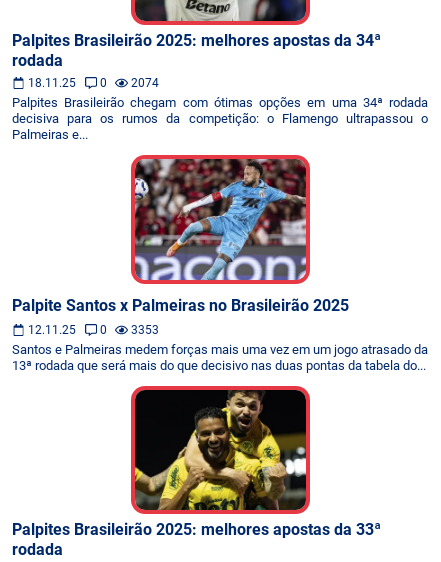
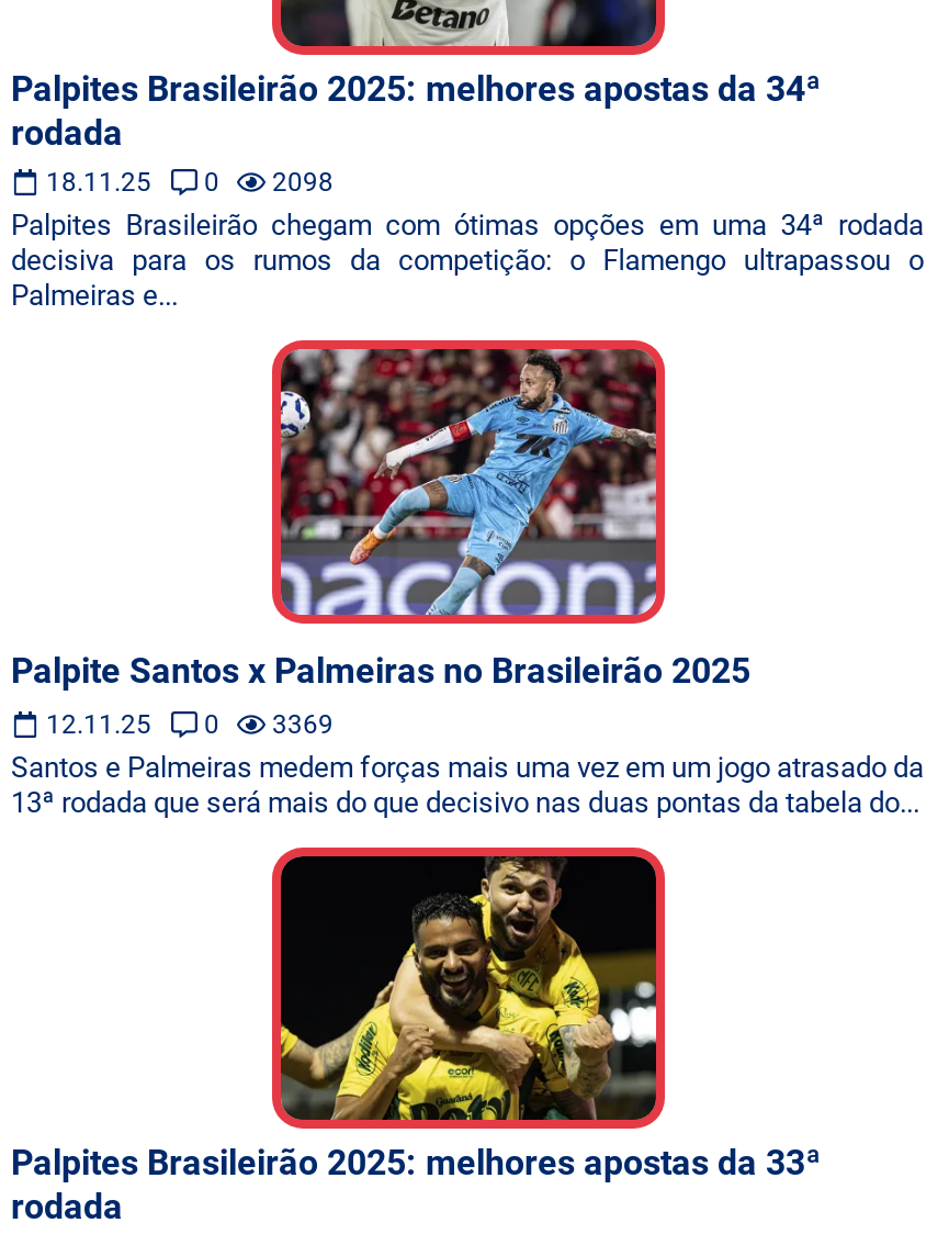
[28,76,159,90] 18.11.25 0 2074 -> [46,167,334,198] 18.11.25 0 2098
[28,323,159,337] 12.11.25 0 3353 -> [46,709,334,739] 12.11.25 0 3369

